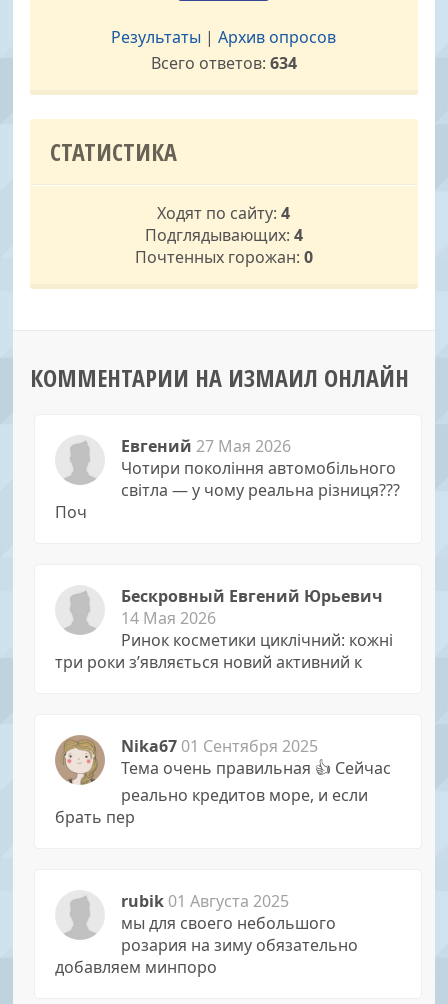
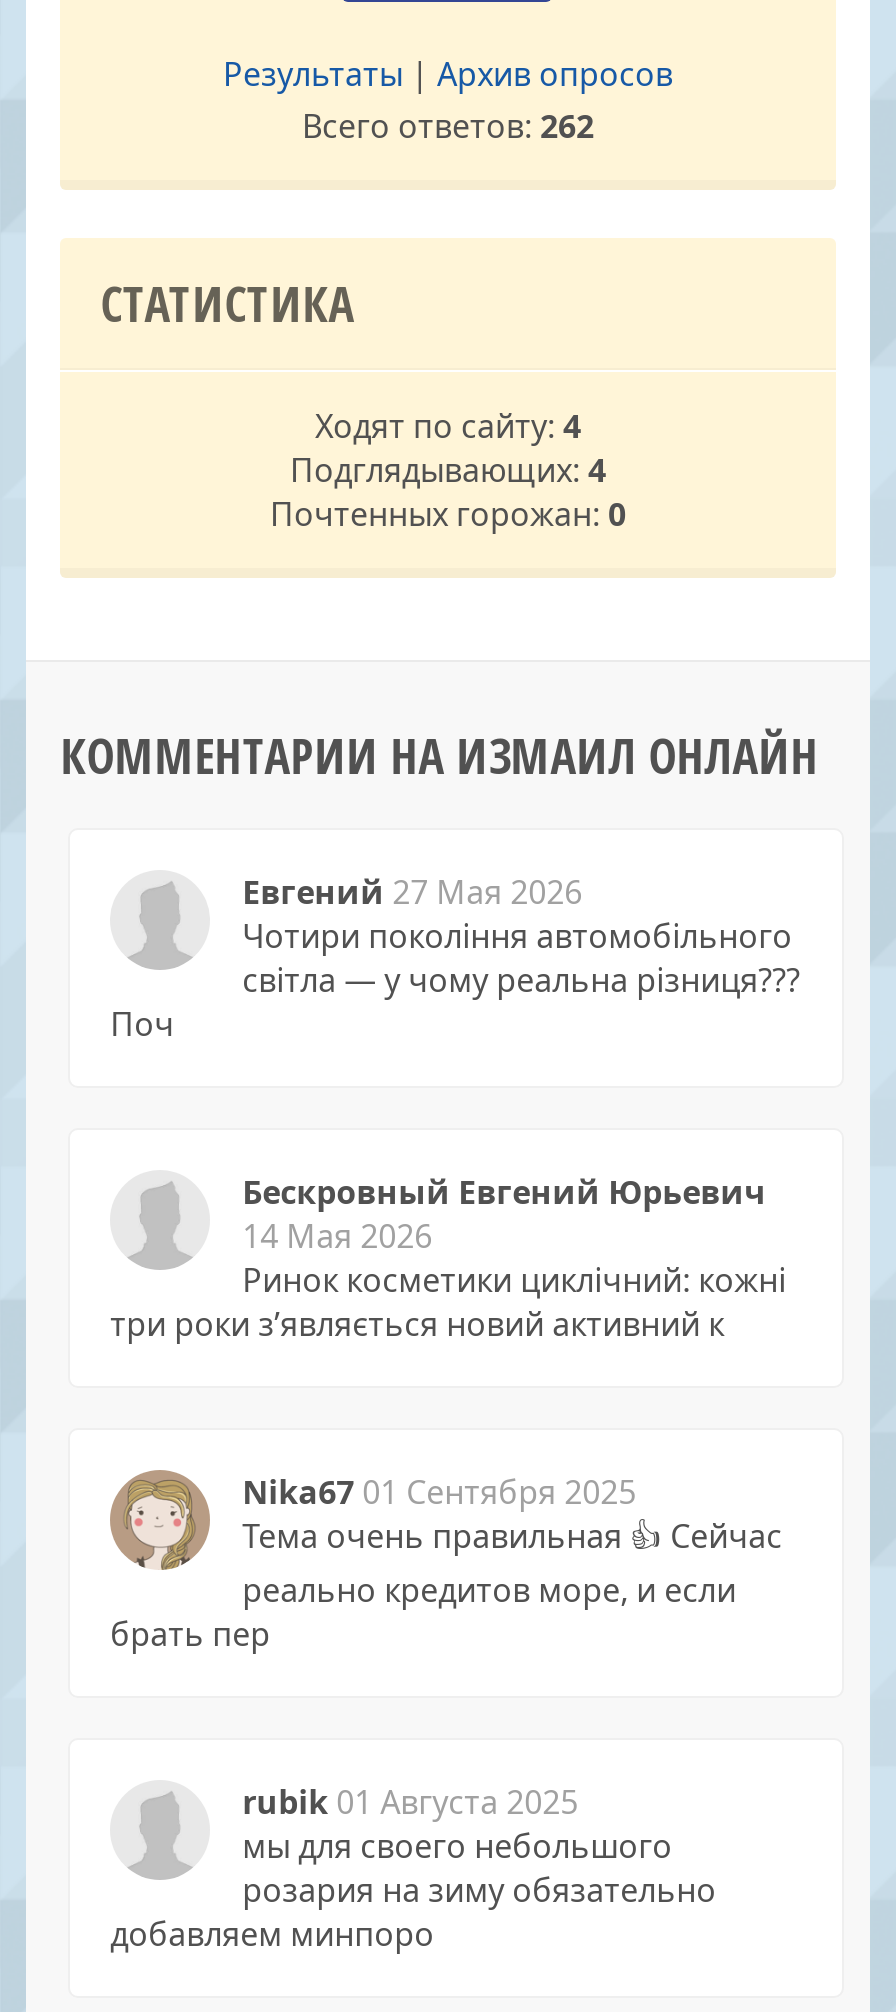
[151,52,297,74] Всего ответов: 634 -> [302,105,594,149] Всего ответов: 262

